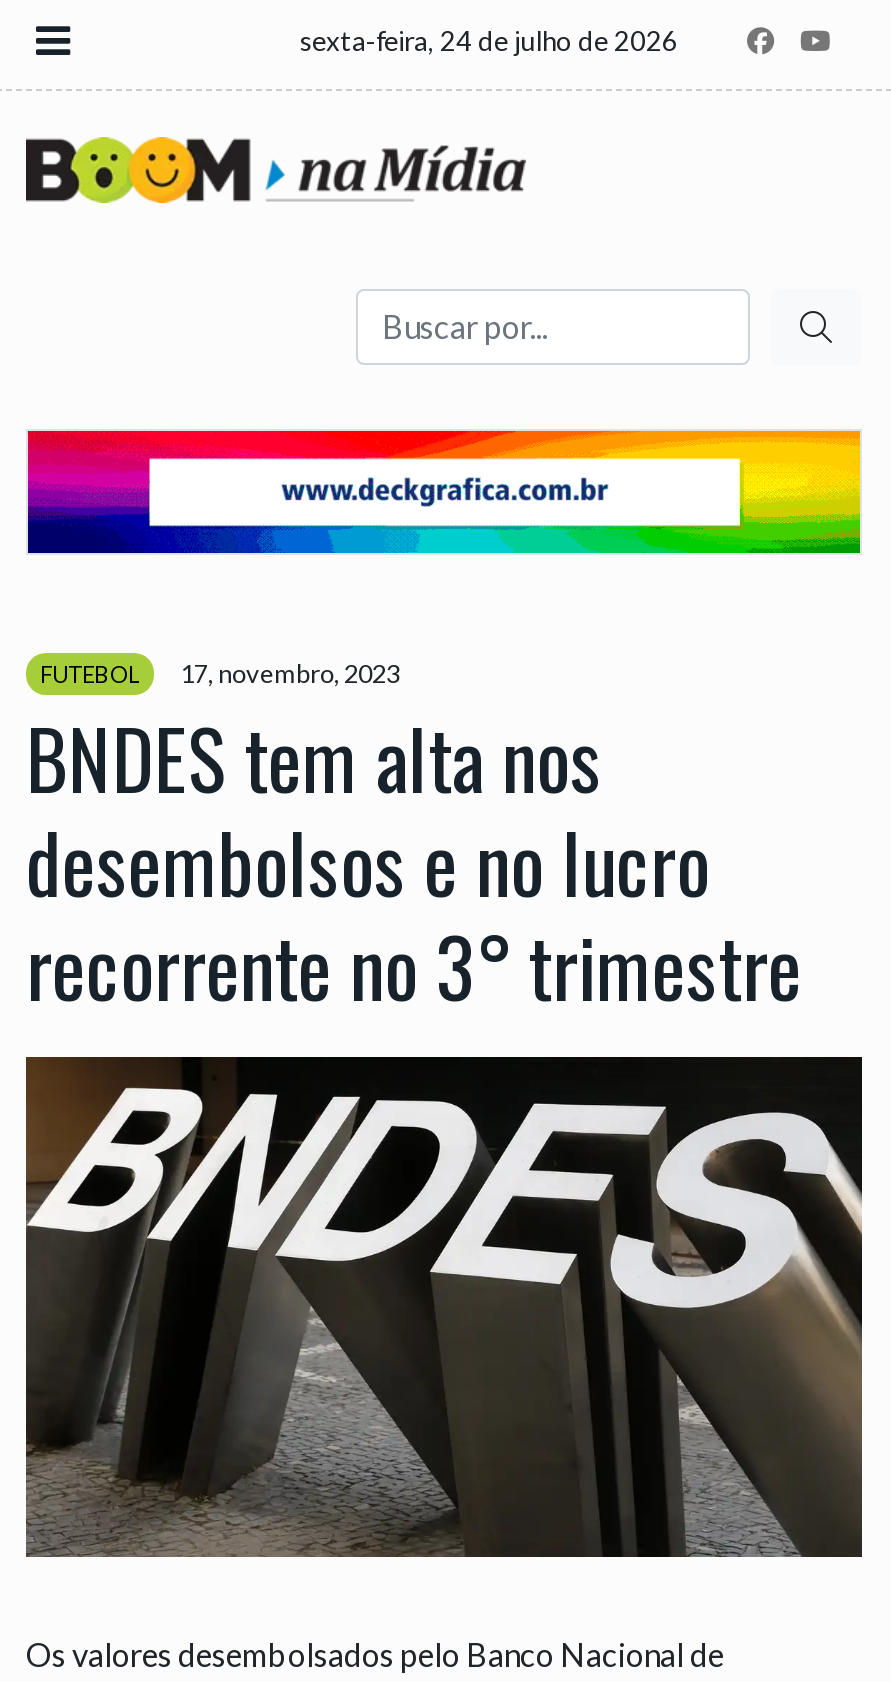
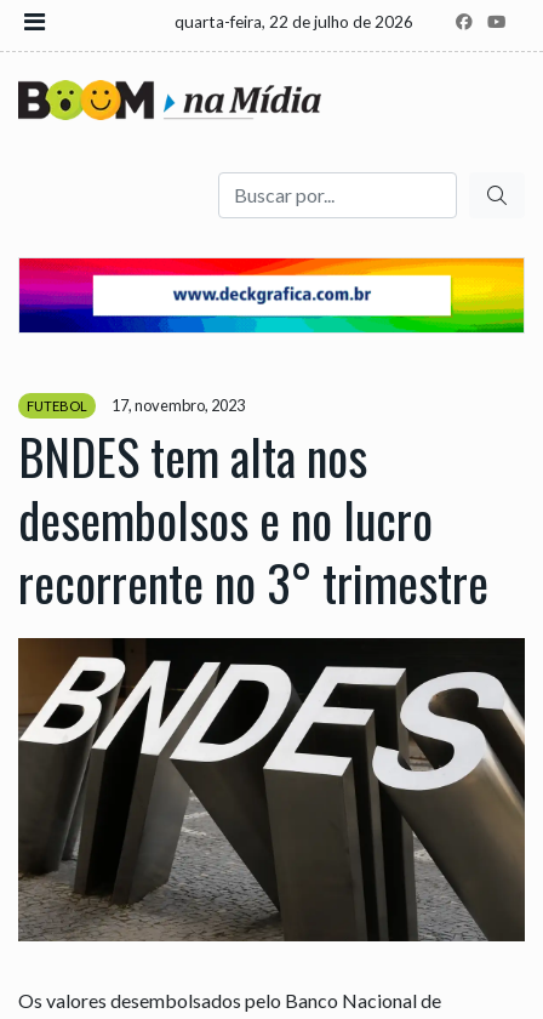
[300,25,678,57] sexta-feira, 24 de julho de 2026 -> [175,12,413,32] quarta-feira, 22 de julho de 2026

